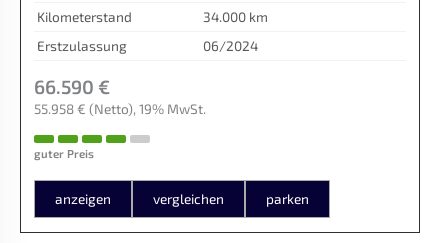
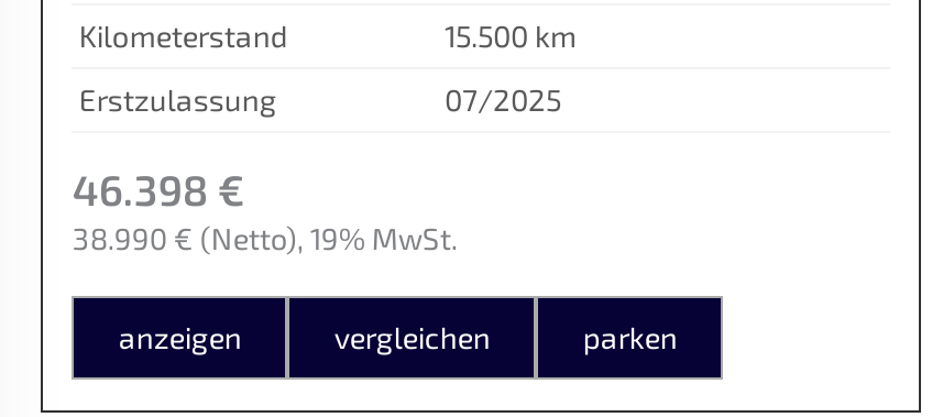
[203,8,268,25] 34.000 km -> [445,17,577,54] 15.500 km
[34,37,258,160] 06/2024 | 66.590 € | 55.958 €(Netto) 19% MwSt. | guter Preis -> [72,81,561,257] 07/2025 | 46.398 € | 38.990 €(Netto) 19% MwSt.

